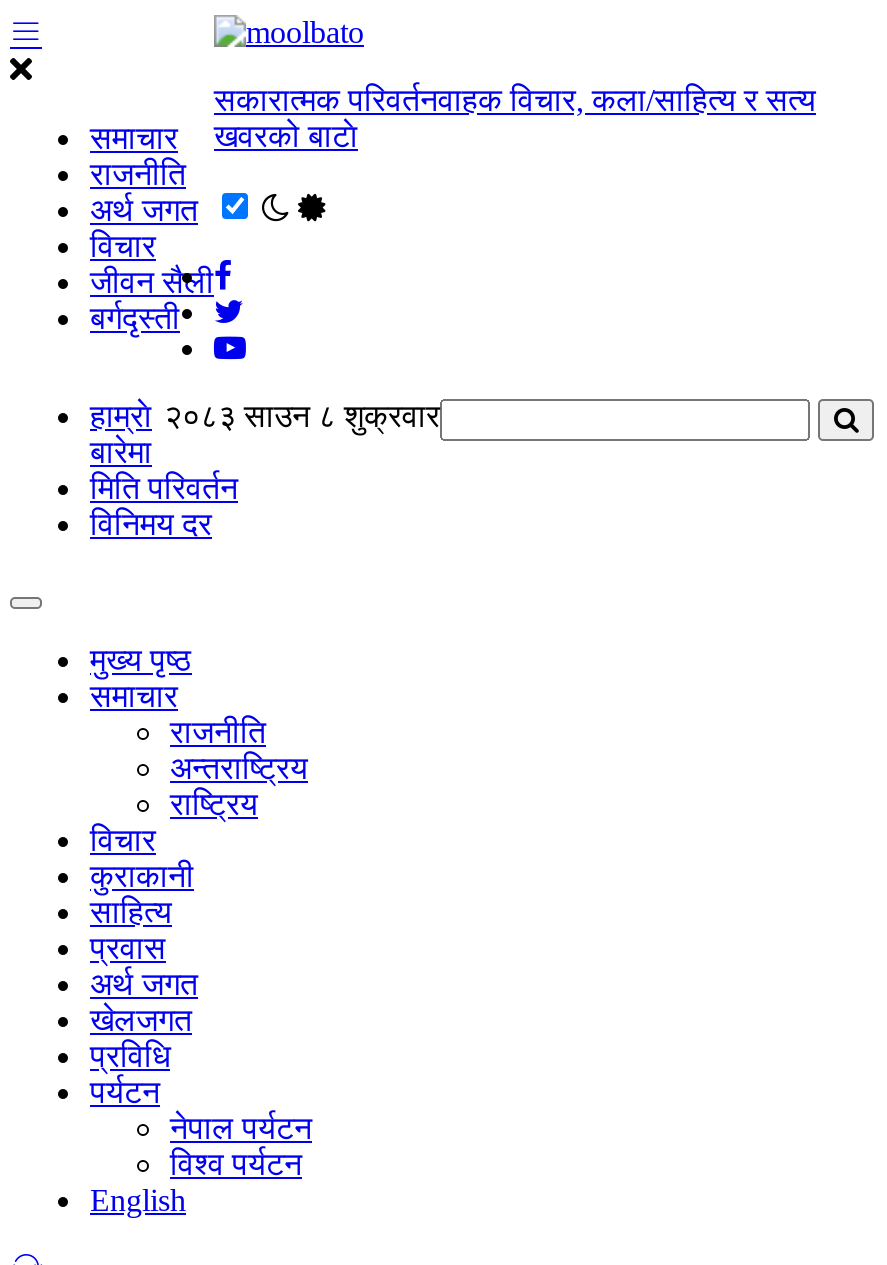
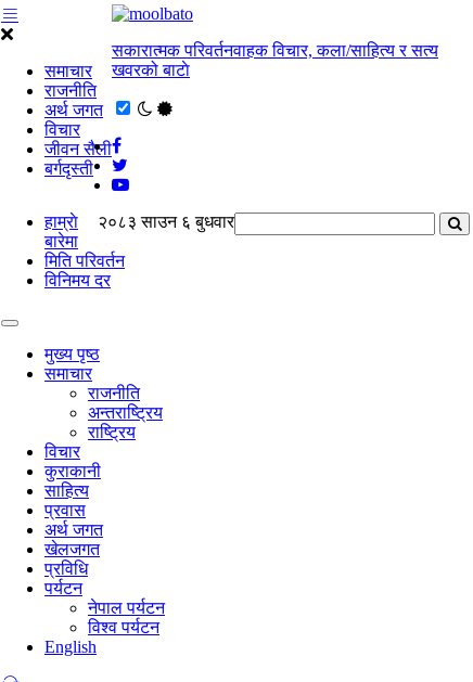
[164,399,440,433] २०८३ साउन ८ शुक्रवार -> [98,213,234,231] २०८३ साउन ६ बुधवार

